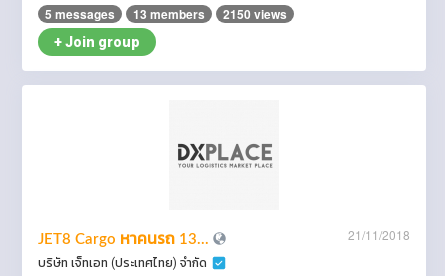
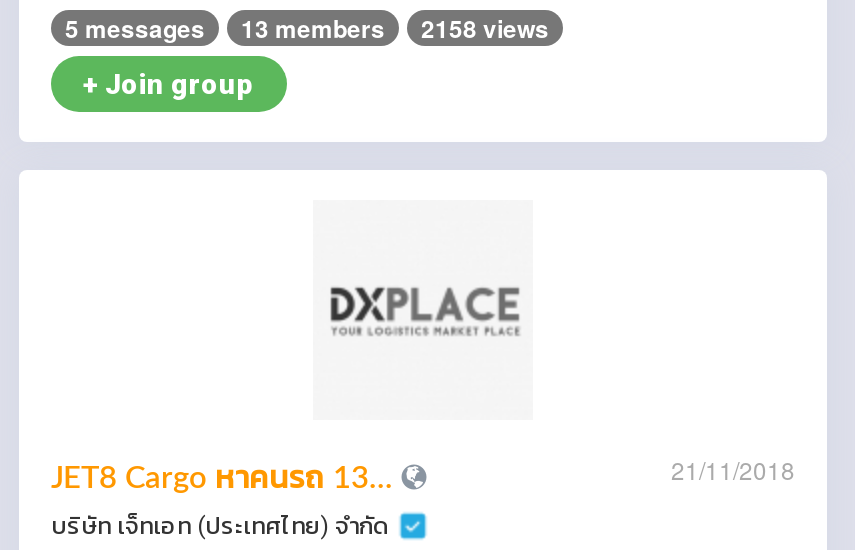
[45,5,287,23] 5 messages 13 members 2150 views -> [65,11,549,47] 5 messages 13 members 2158 views

